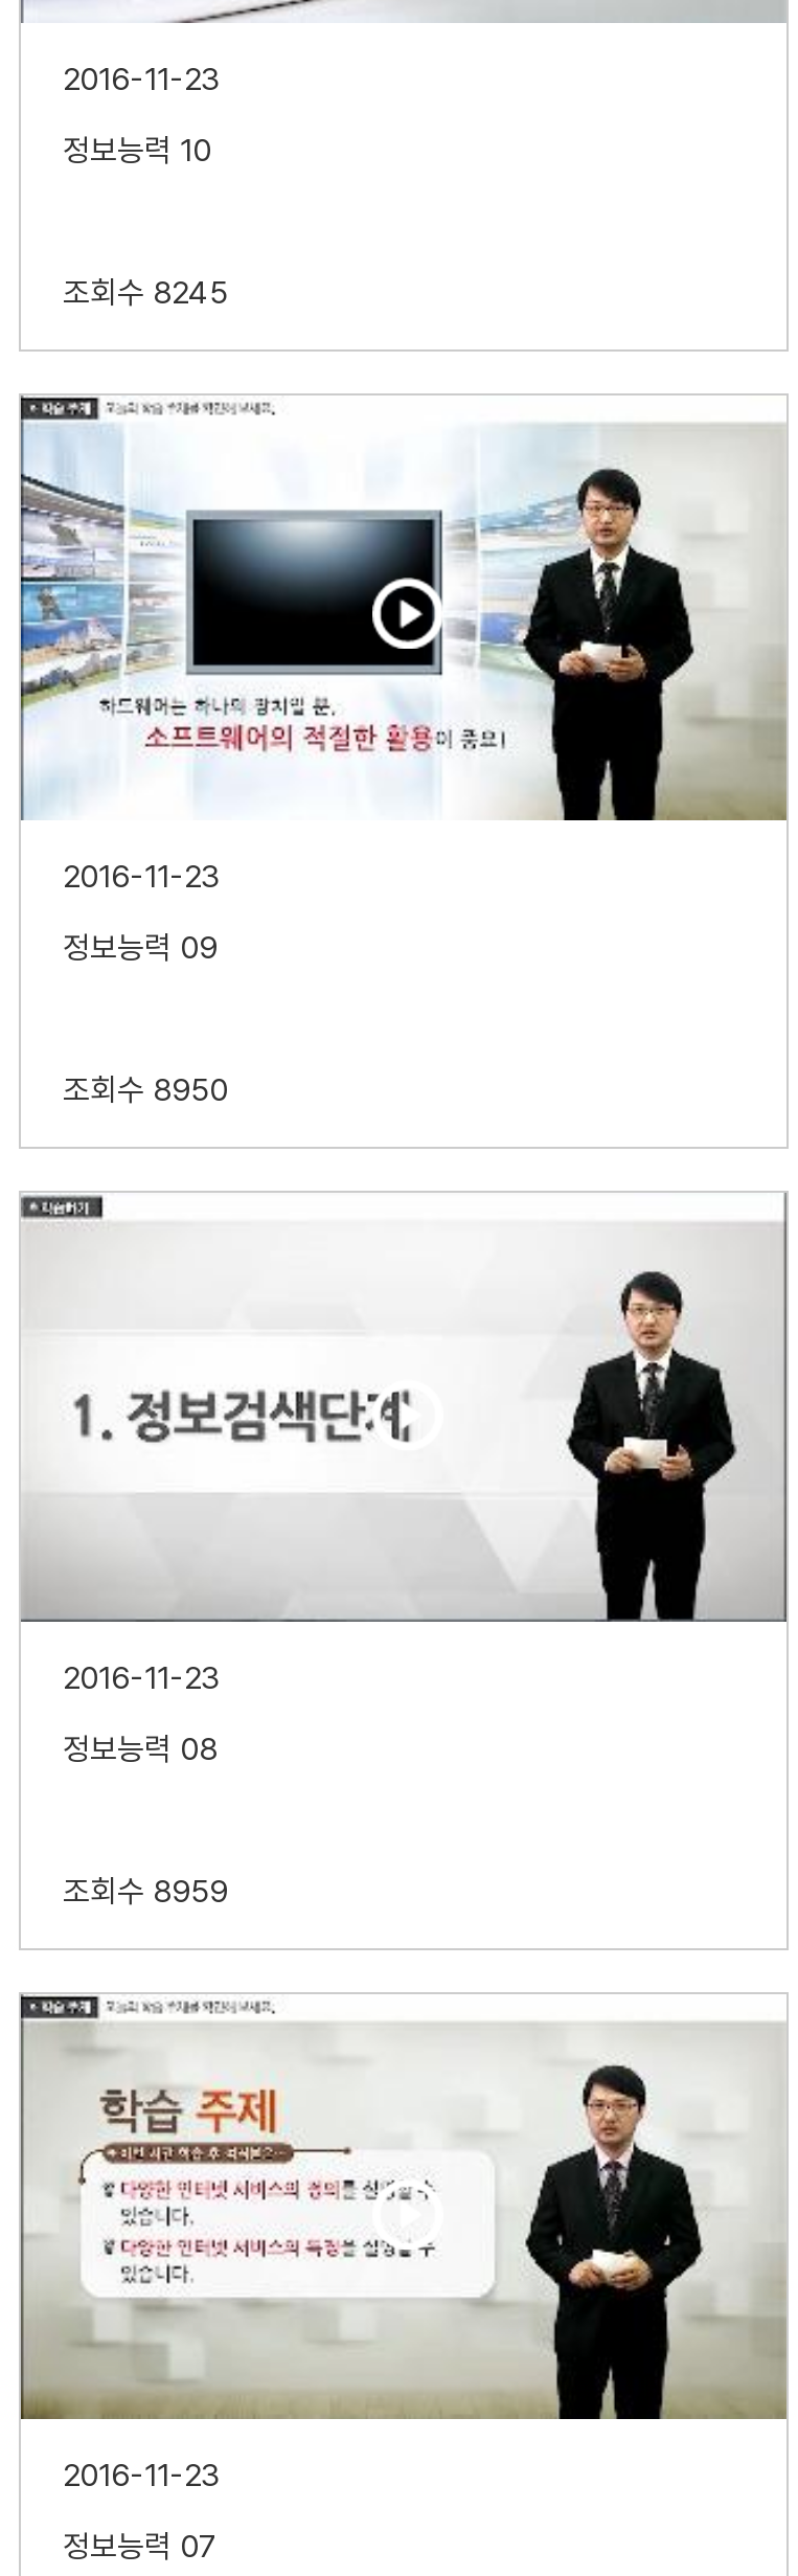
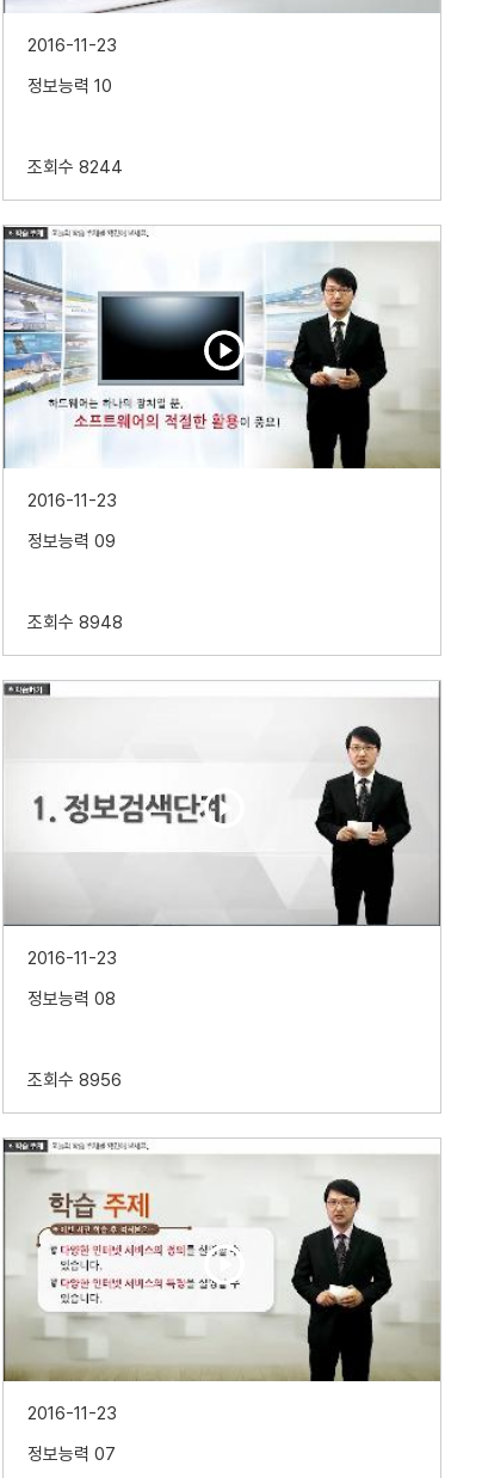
[63,273,228,311] 조회수 8245 -> [27,156,123,178] 조회수 8244
[63,1072,228,1109] 조회수 8950 -> [27,612,123,633] 조회수 8948
[63,1873,228,1910] 조회수 8959 -> [27,1069,122,1091] 조회수 8956

